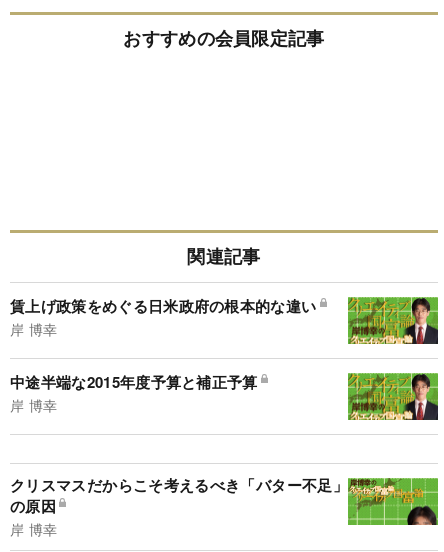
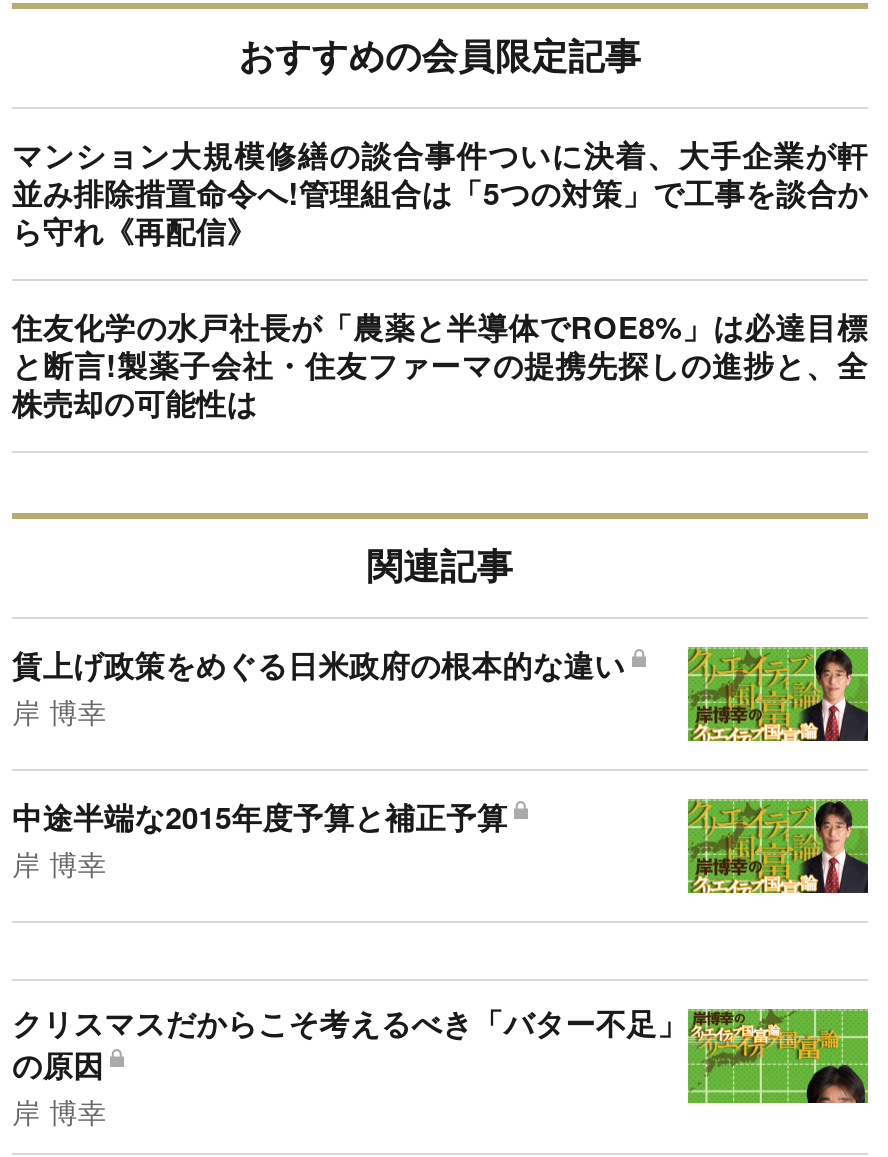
none -> [12,133,868,425] マンション大規模修繕の談合事件ついに決着、大手企業が軒 | 並み排除措置命令へ!管理組合は「5つの対策」で工事を談合か | ら守れ《再配信》 | 住友化学の水戸社長が「農薬と半導体でROE8%」は必達目標 | と断言!製薬子会社・住友ファーマの提携先探しの進捗と、全 | 株売却の可能性は

